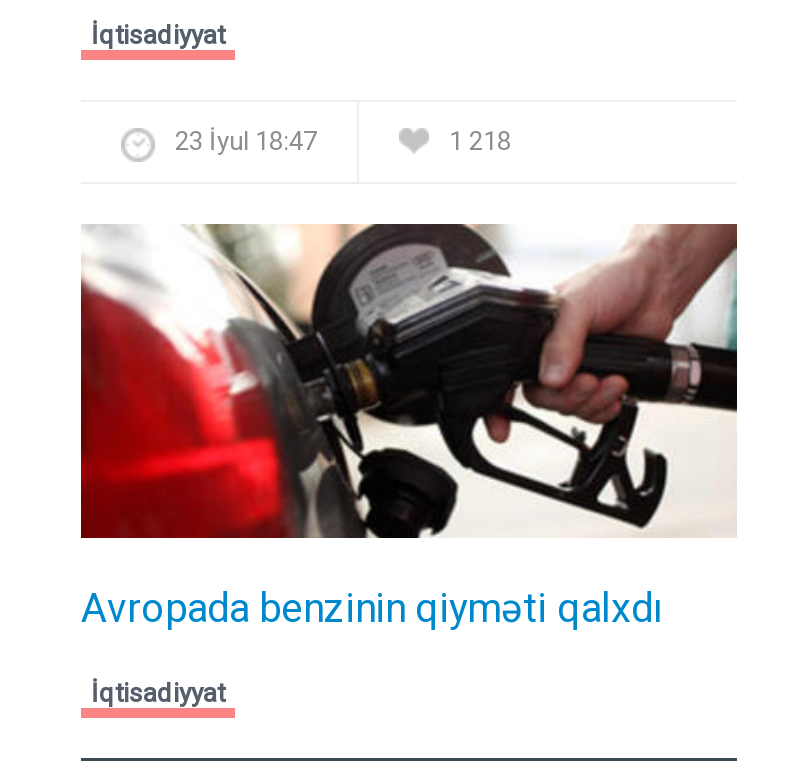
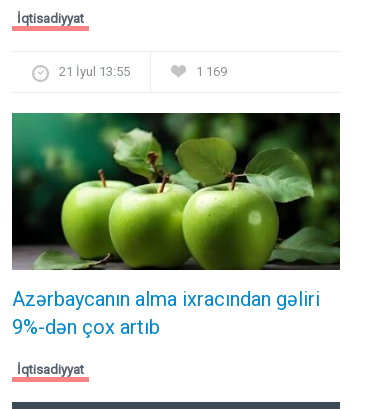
[175,126,511,156] 23 İyul 18:47 | 1 218 -> [59,64,227,79] 21 İyul 13:55 | 1 169
[79,222,739,631] [image] | Avropada benzinin qiyməti qalxdı -> [11,112,341,339] [image] | Azərbaycanın alma ixracından gəliri | 9%-dən çox artıb

